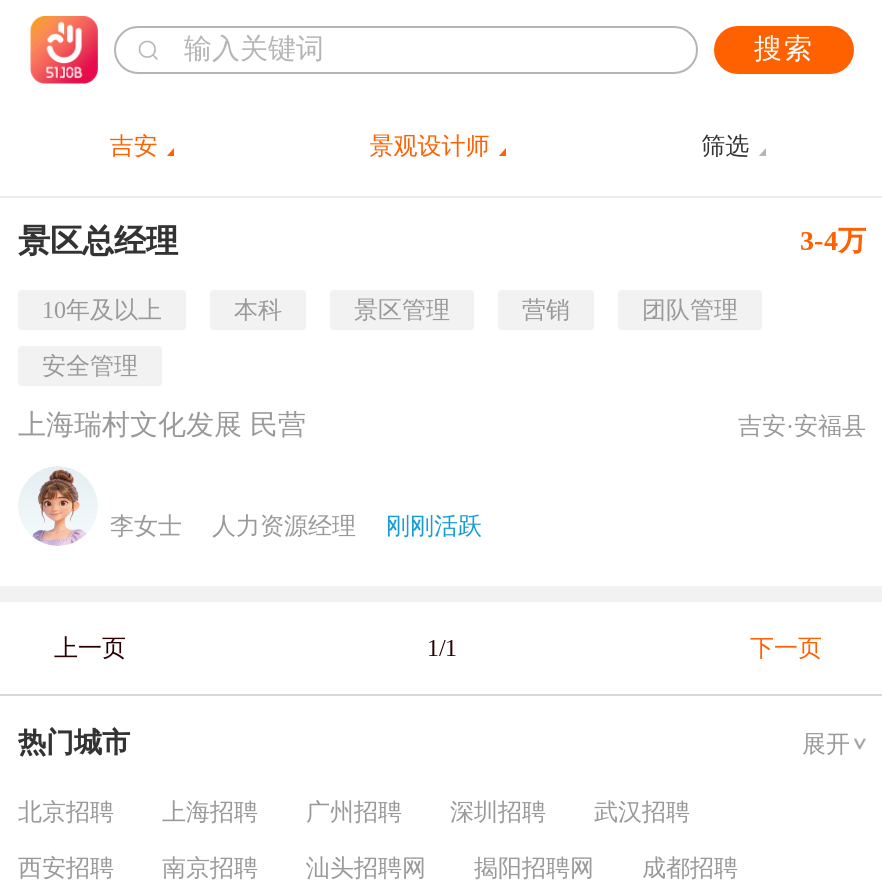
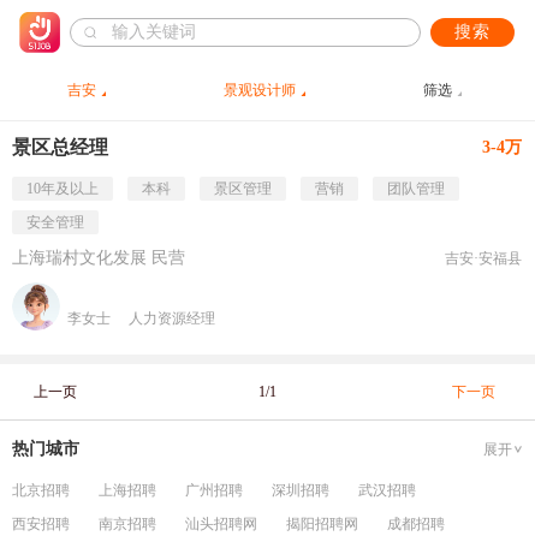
[386,512,482,540] 刚刚活跃 -> none

